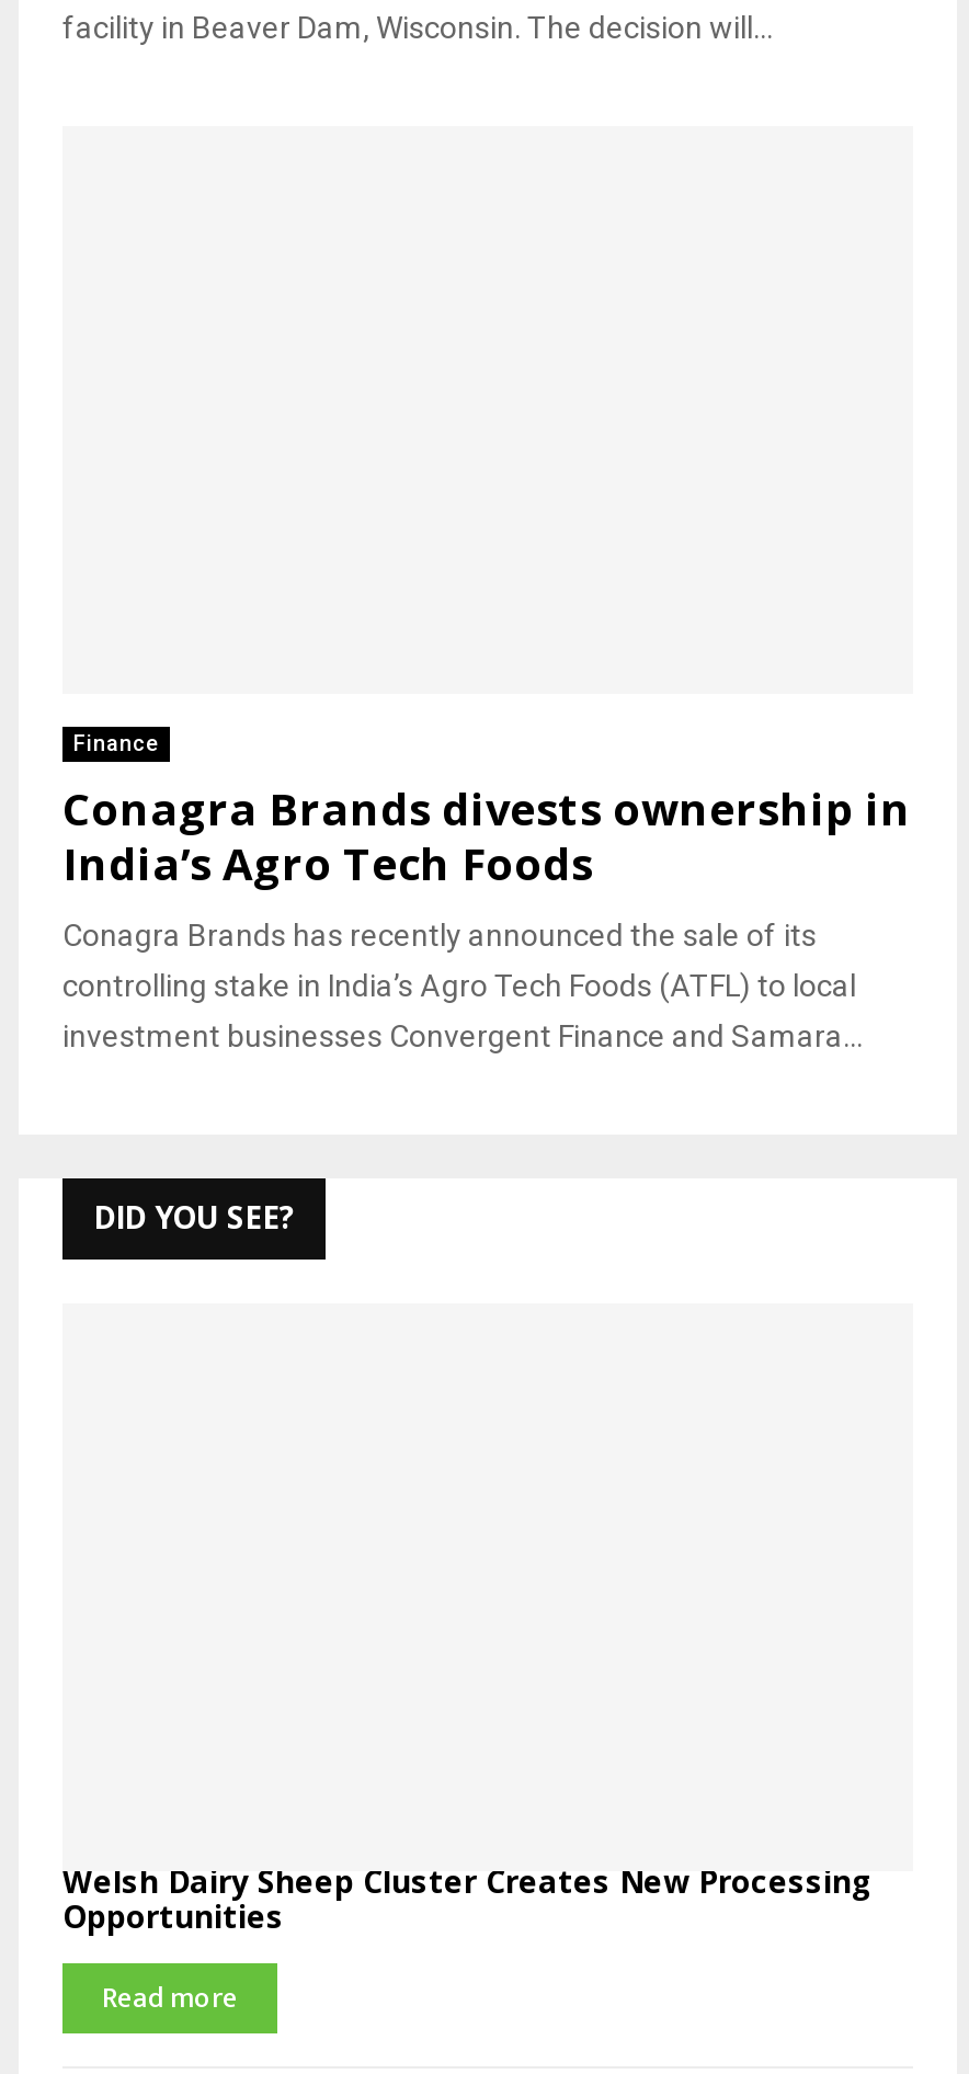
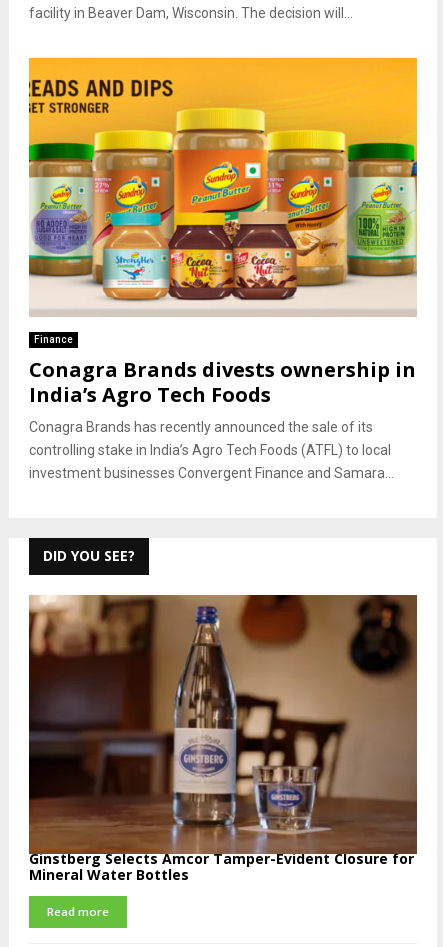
none -> [28,57,418,317] [image]
none -> [28,594,418,841] [image]
[62,1859,874,1936] Welsh Dairy Sheep Cluster Creates New Processing | Opportunities -> [29,849,414,884] Ginstberg Selects Amcor Tamper-Evident Closure for | Mineral Water Bottles

